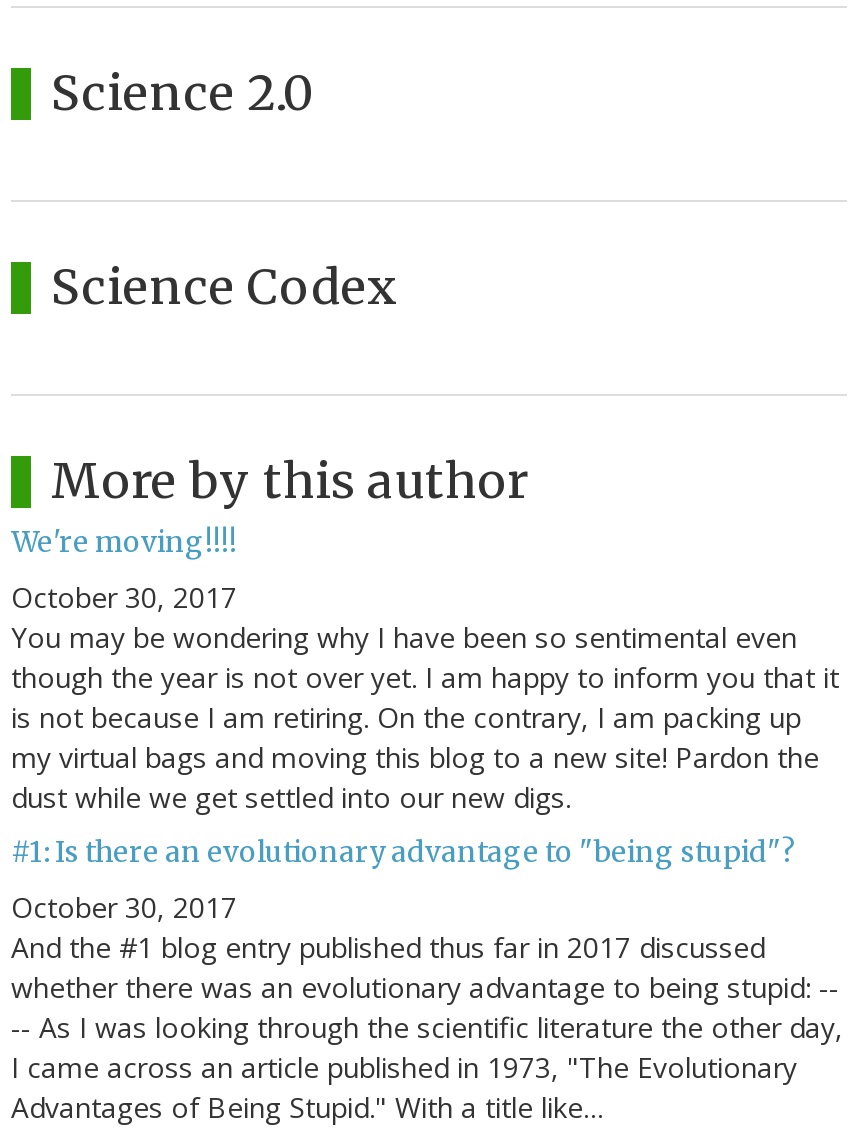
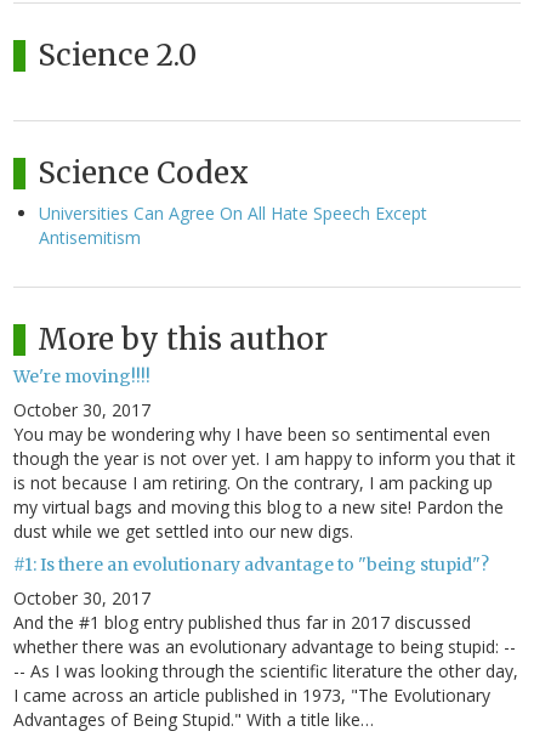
none -> [39,202,427,249] Universities Can Agree On All Hate Speech Except | Antisemitism

